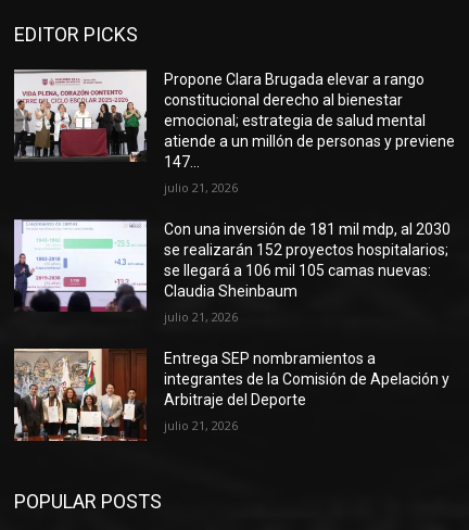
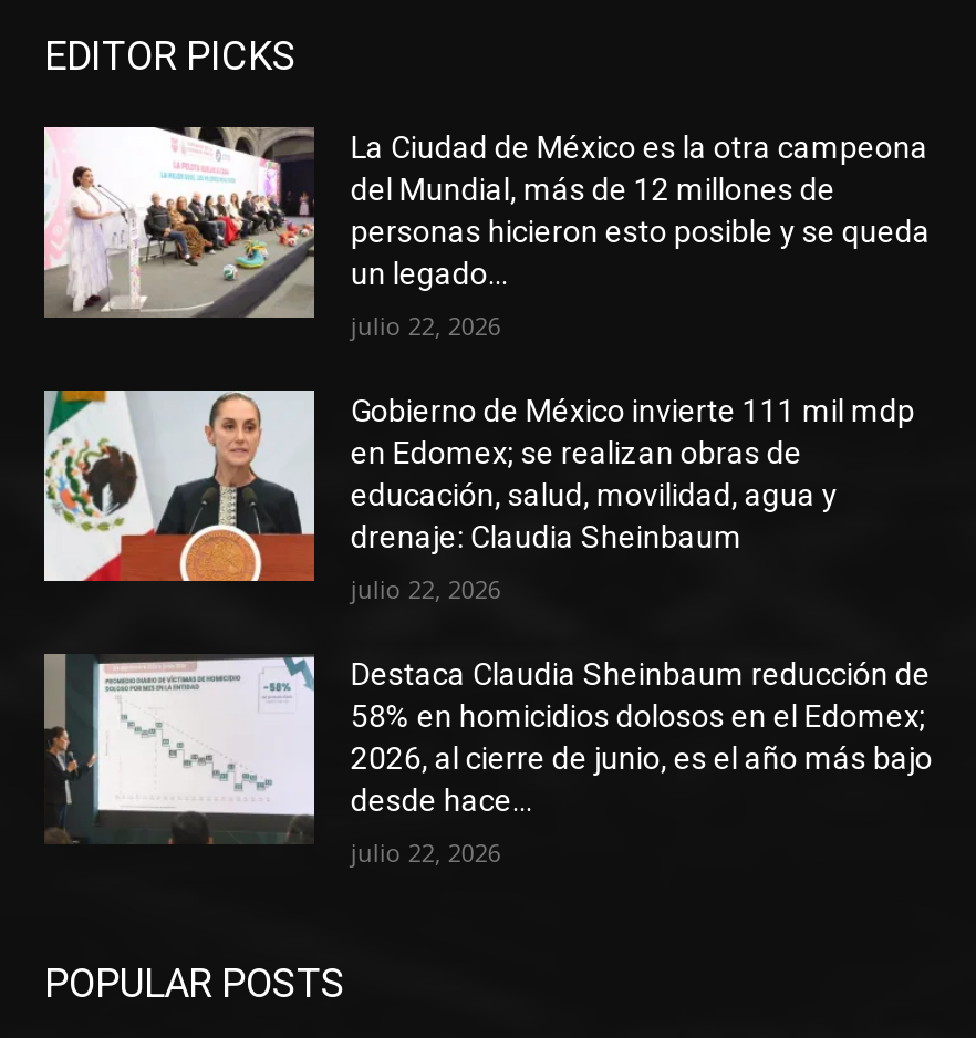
[14,70,455,170] [image] | Propone Clara Brugada elevar a rango | constitucional derecho al bienestar | emocional; estrategia de salud mental | atiende a un millón de personas y previene | 147... -> [42,126,930,319] [image] | La Ciudad de México es la otra campeona | del Mundial, más de 12 millones de | personas hicieron esto posible y se queda | un legado...
[164,179,238,195] julio 21, 2026 -> [351,309,501,342] julio 22, 2026
[13,211,451,313] [image] | Con una inversión de 181 mil mdp, al 2030 | se realizarán 152 proyectos hospitalarios; | se llegará a 106 mil 105 camas nuevas: | Claudia Sheinbaum -> [42,387,915,595] [image] | Gobierno de México invierte 111 mil mdp | en Edomex; se realizan obras de | educación, salud, movilidad, agua y | drenaje: Claudia Sheinbaum
[164,308,238,324] julio 21, 2026 -> [351,573,501,606] julio 22, 2026
[13,341,450,442] [image] | Entrega SEP nombramientos a | integrantes de la Comisión de Apelación y | Arbitraje del Deporte -> [42,653,933,859] [image] | Destaca Claudia Sheinbaum reducción de | 58% en homicidios dolosos en el Edomex; | 2026, al cierre de junio, es el año más bajo | desde hace...
[164,417,238,433] julio 21, 2026 -> [351,836,501,869] julio 22, 2026

